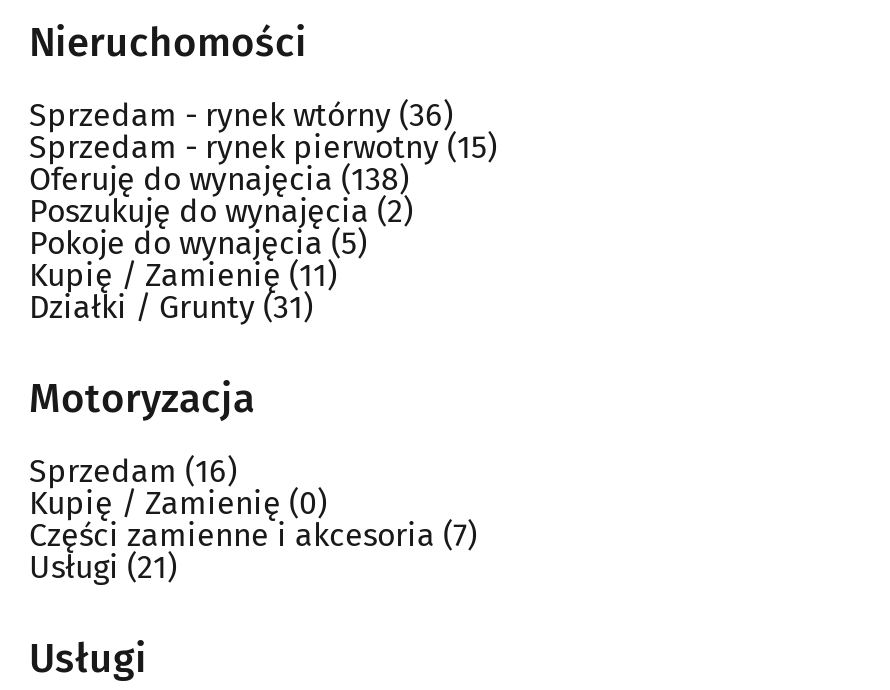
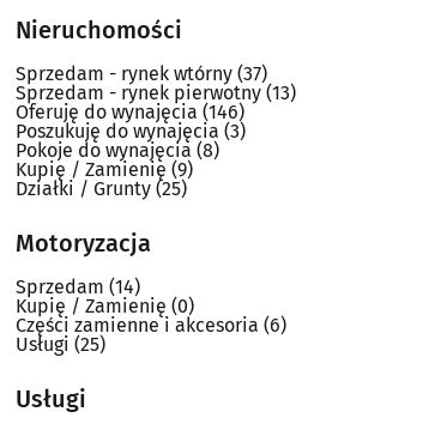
[29,95,453,133] Sprzedam - rynek wtórny (36) -> [16,63,267,86] Sprzedam - rynek wtórny (37)
[29,127,497,165] Sprzedam - rynek pierwotny(15) -> [16,82,296,105] Sprzedam - rynek pierwotny(13)
[29,159,409,197] Oferuję do wynajęcia(138) -> [16,101,244,124] Oferuję do wynajęcia(146)
[29,191,413,229] Poszukuję do wynajęcia(2) -> [16,120,246,143] Poszukuję do wynajęcia(3)
[29,223,367,261] Pokoje do wynajęcia (5) -> [16,140,219,162] Pokoje do wynajęcia (8)
[29,255,337,293] Kupię / Zamienię(11) -> [16,159,193,181] Kupię / Zamienię(9)
[29,287,313,325] Działki / Grunty(31) -> [16,178,187,201] Działki / Grunty(25)
[29,451,237,489] Sprzedam (16) -> [16,276,140,299] Sprzedam (14)
[29,515,477,553] Części zamienne i akcesoria (7) -> [16,314,286,337] Części zamienne i akcesoria (6)
[29,547,177,585] Usługi (21) -> [16,334,105,356] Usługi (25)

